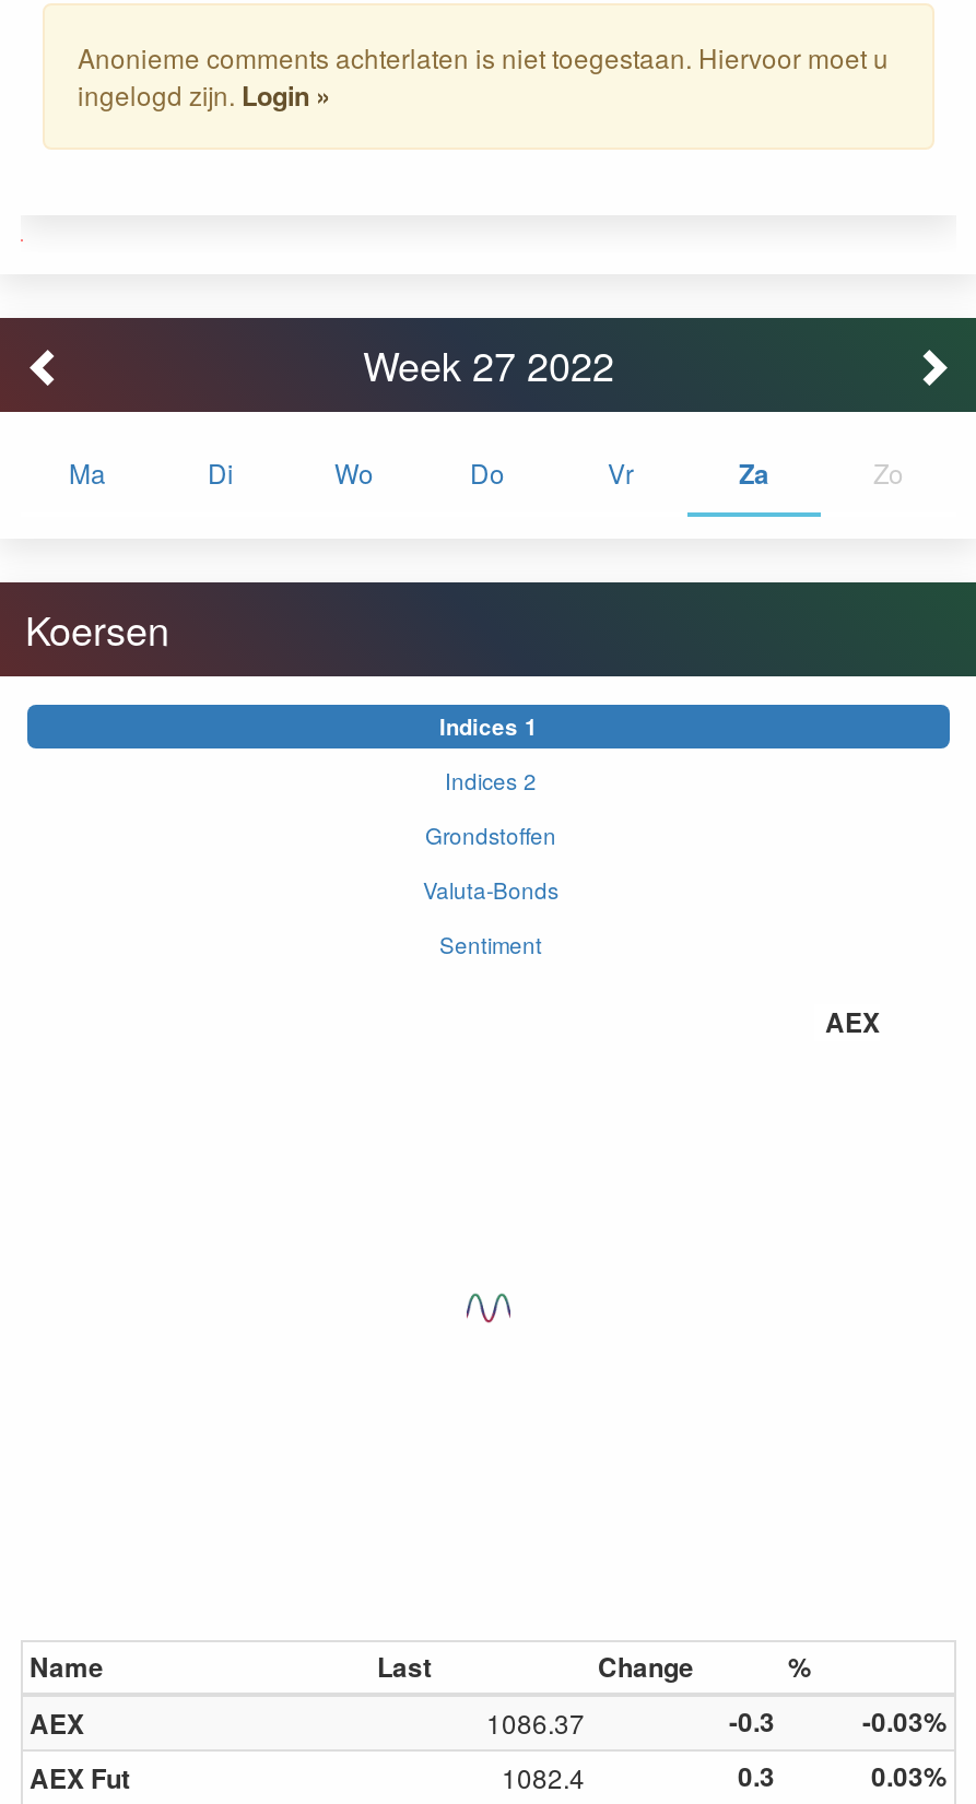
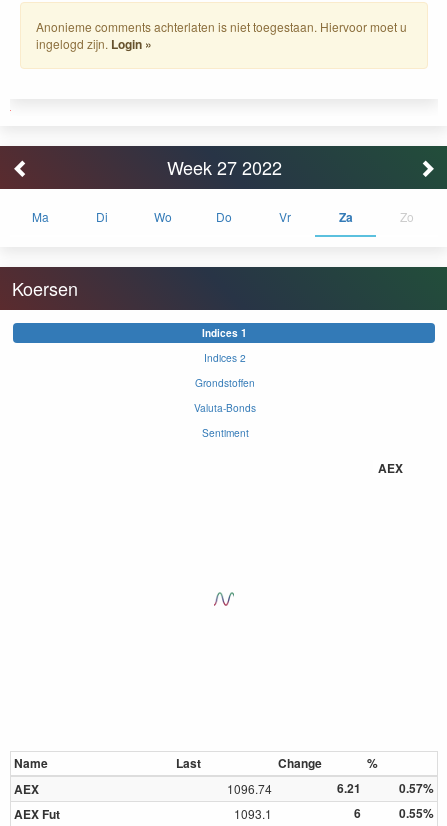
[486,1703,585,1740] 1086.37 -> [227,780,272,797] 1096.74
[729,1700,775,1740] -0.3 -> [337,779,361,797] 6.21
[862,1700,948,1740] -0.03% -> [399,779,434,797] 0.57%
[502,1757,585,1794] 1082.4 -> [234,805,272,822] 1093.1
[738,1755,775,1794] 0.3 -> [354,804,361,822] 6
[871,1755,948,1794] 0.03% -> [399,804,434,822] 0.55%

